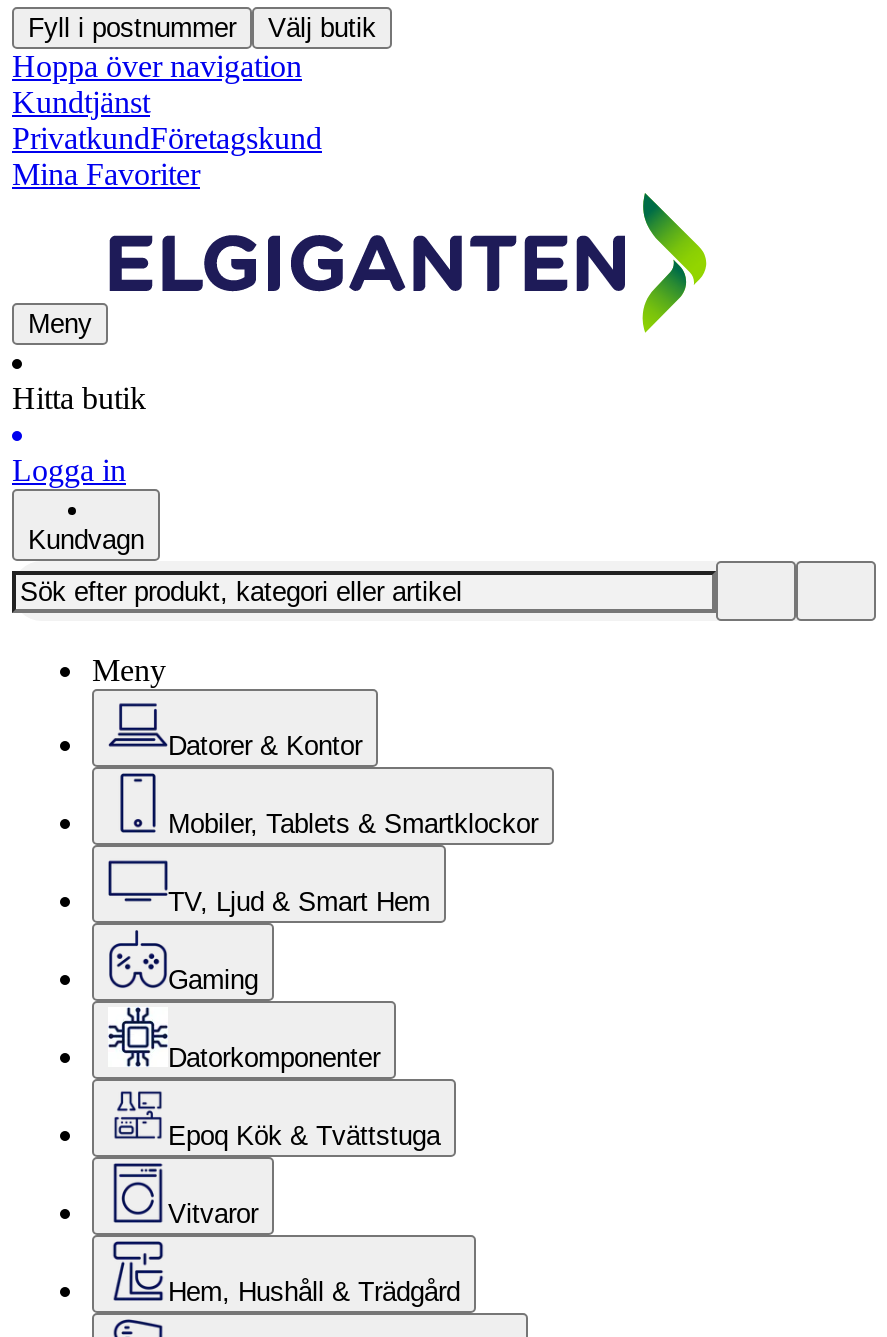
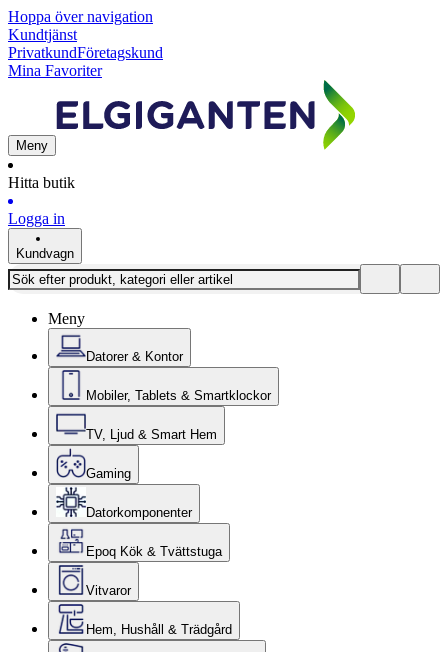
[28,13,376,43] Fyll i postnummer | Välj butik -> none

